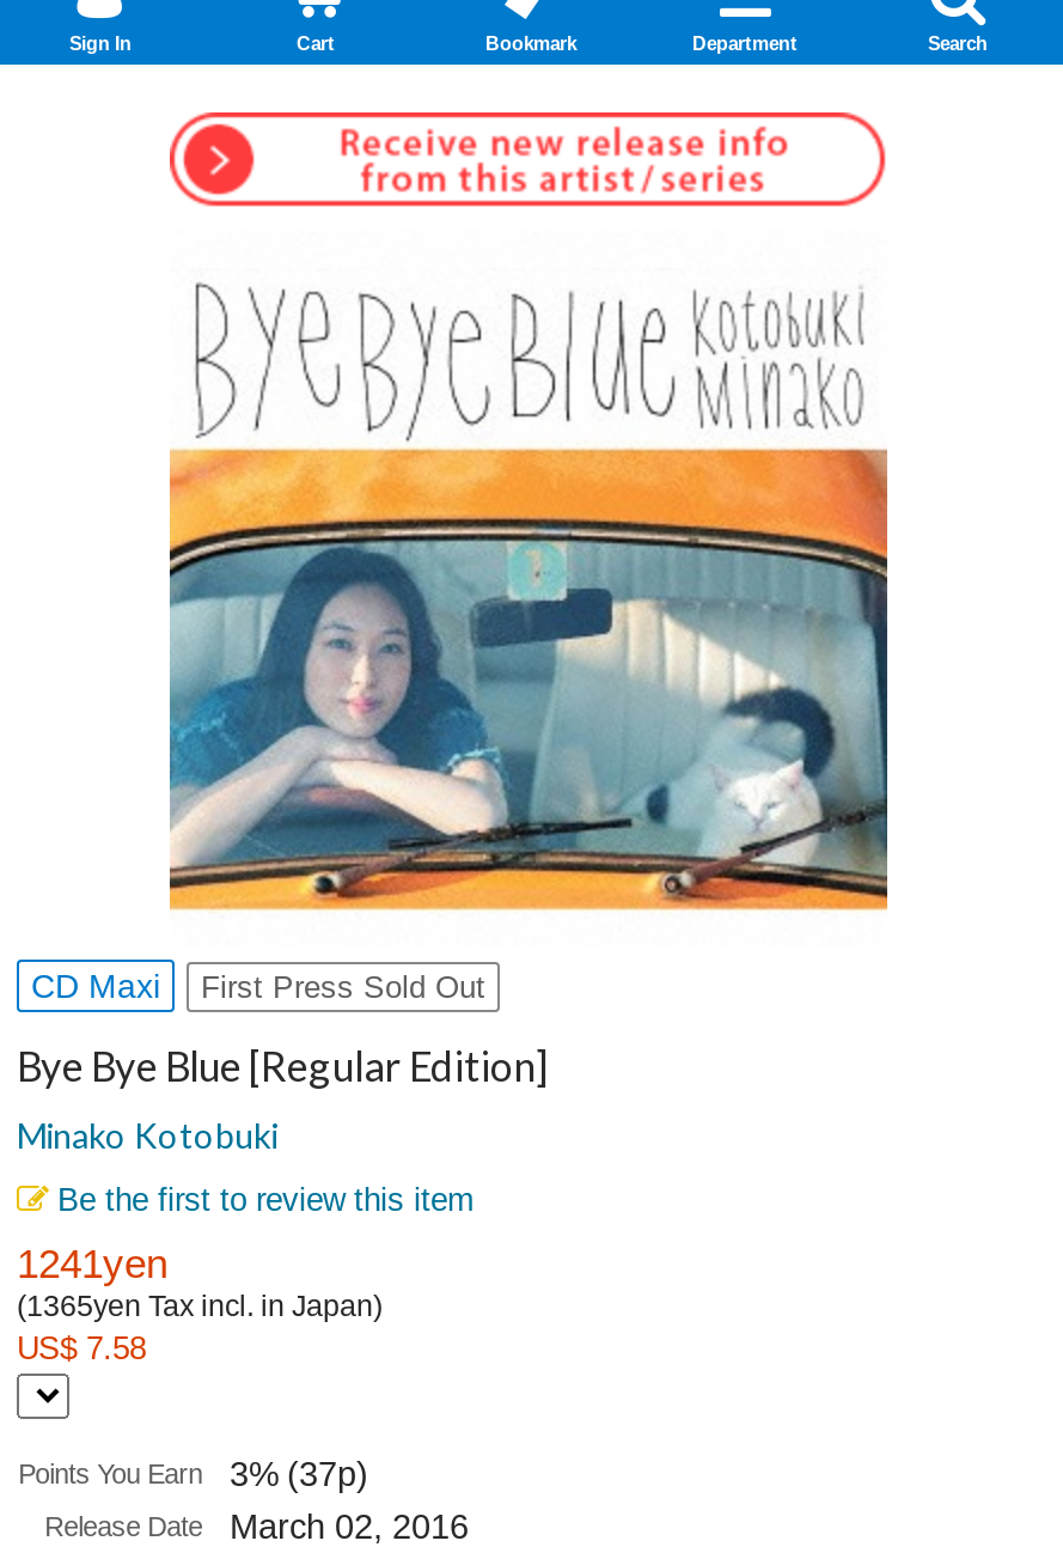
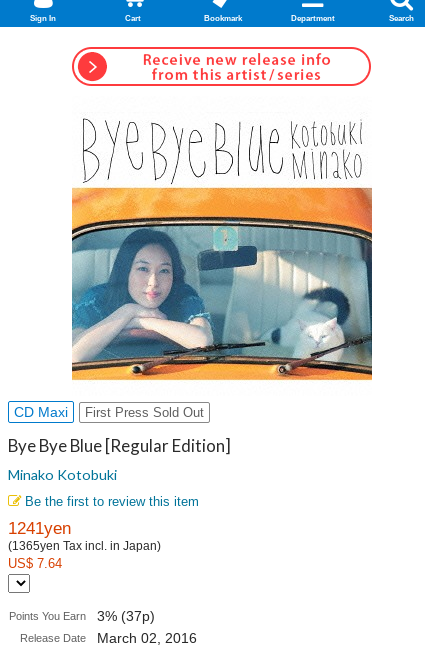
[17,1329,146,1365] US$ 7.58 -> [8,555,62,570] US$ 7.64

